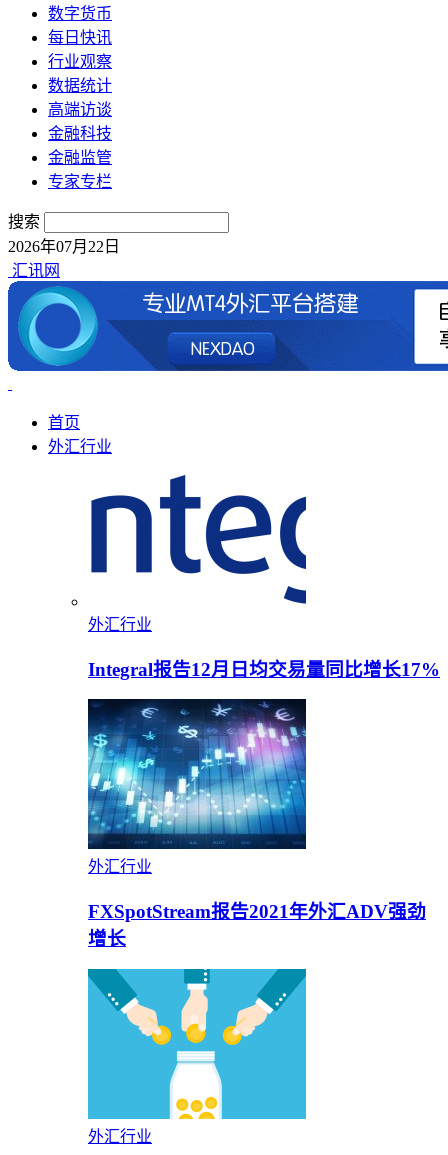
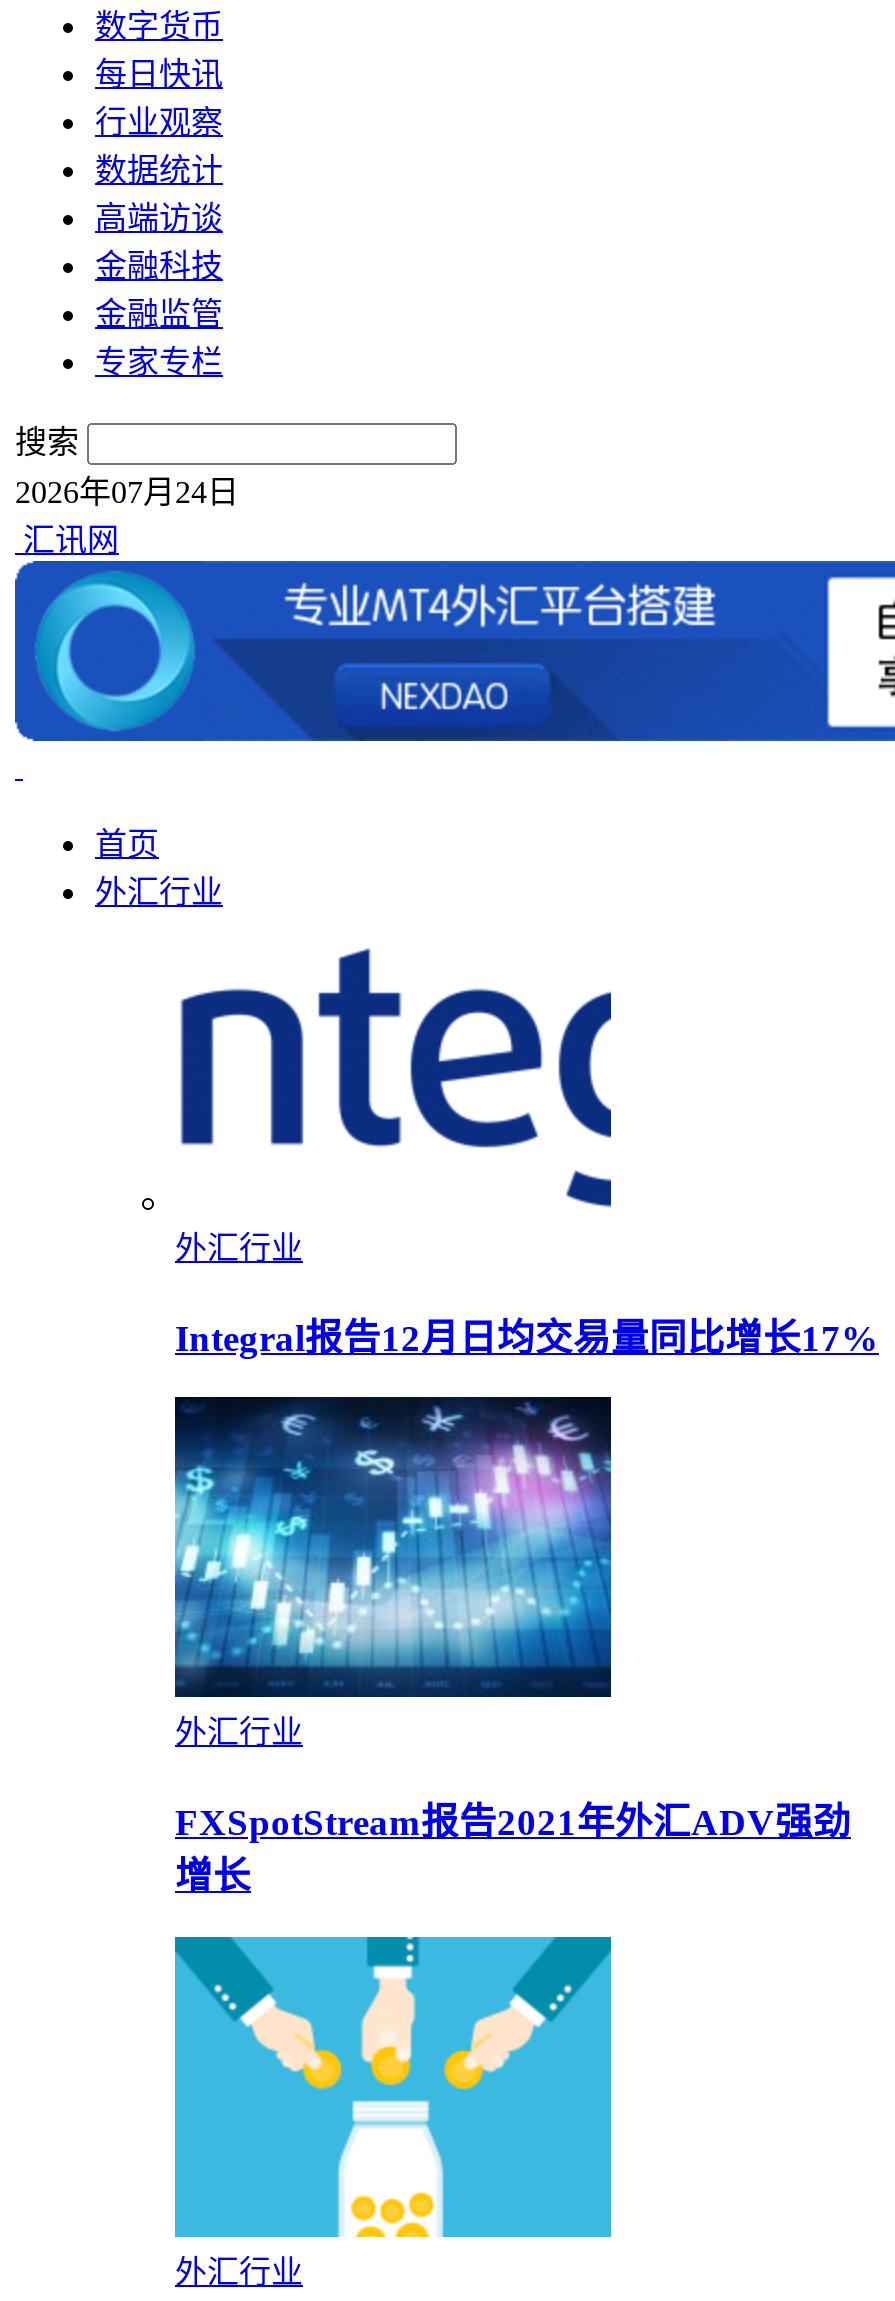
[8,238,120,255] 2026年07月22日 -> [15,475,239,509] 2026年07月24日

